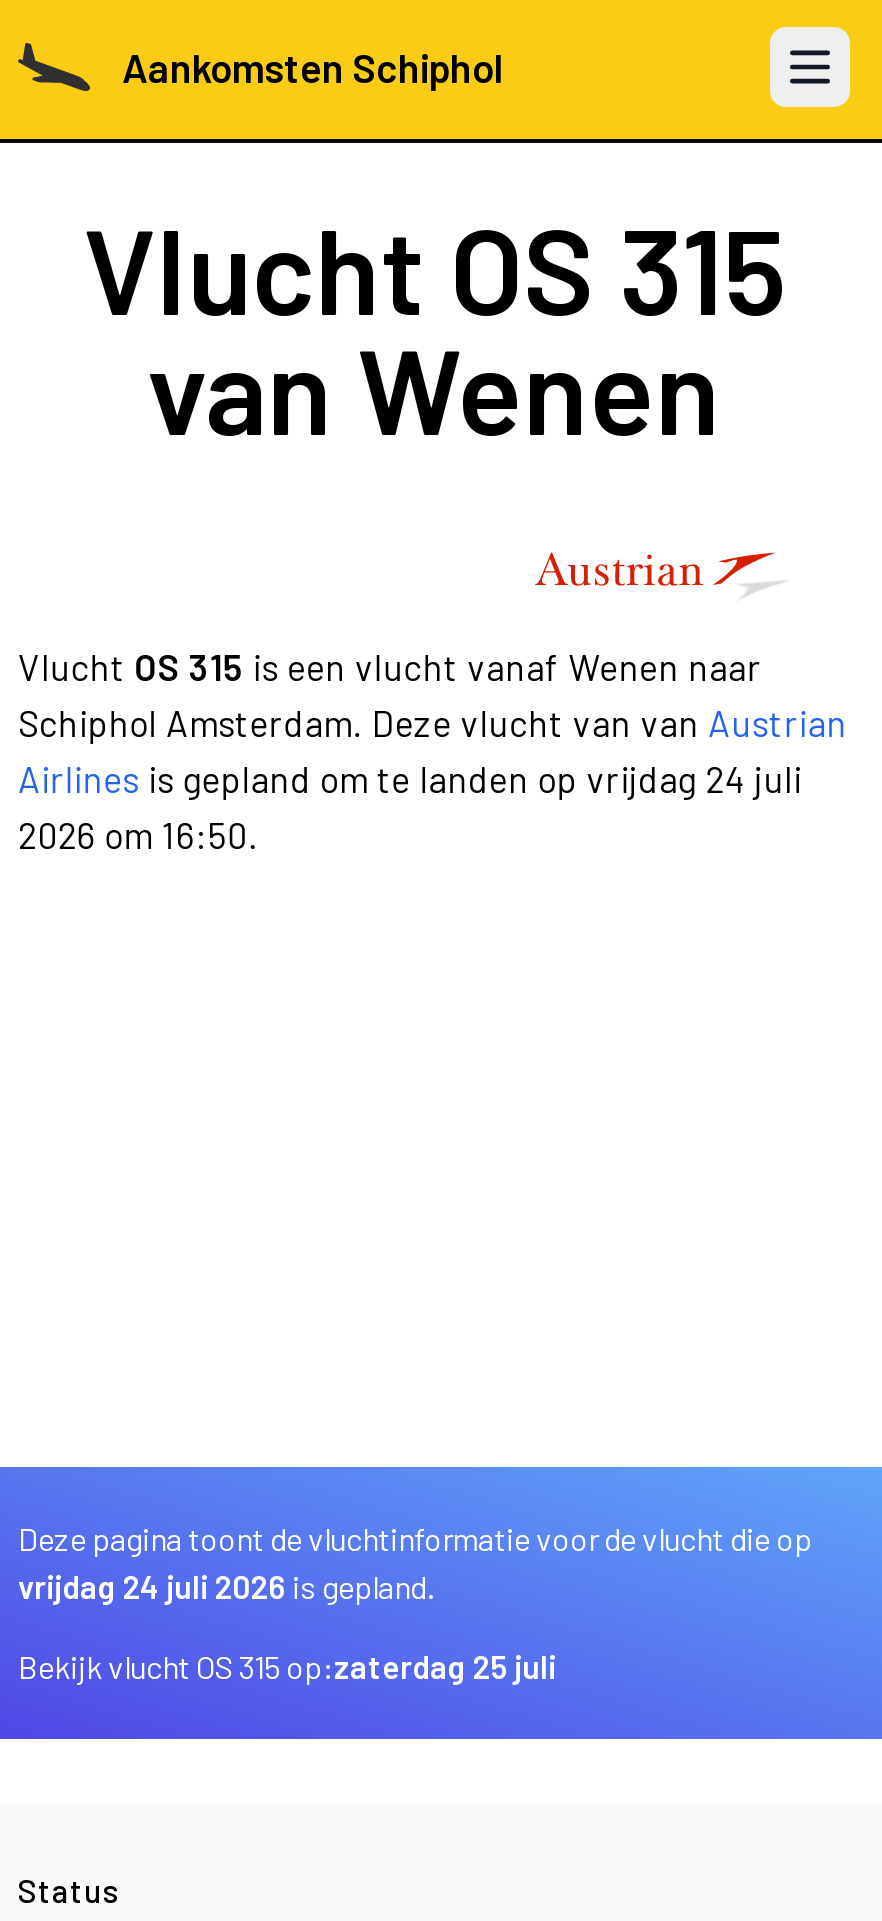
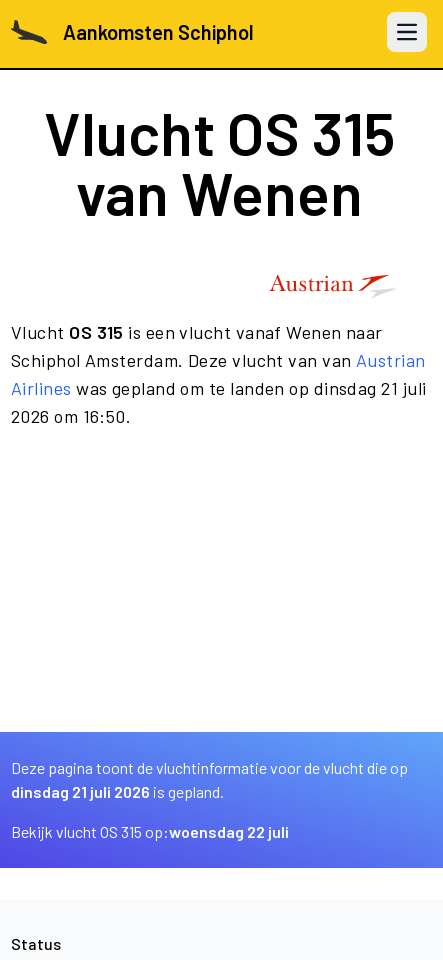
[18,757,802,801] Airlines is gepland om te landen op vrijdag 24 juli -> [11,377,426,399] Airlines was gepland om te landen op dinsdag 21 juli
[18,1567,434,1605] vrijdag 24 juli 2026 is gepland. -> [11,782,224,801] dinsdag 21 juli 2026 is gepland.
[18,1647,556,1685] Bekijk vlucht OS 315 op:zaterdag 25 juli -> [11,822,289,841] Bekijk vlucht OS 315 op:woensdag 22 juli

